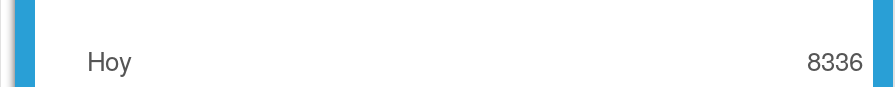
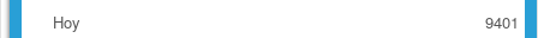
[807,41,863,79] 8336 -> [485,11,519,33] 9401

